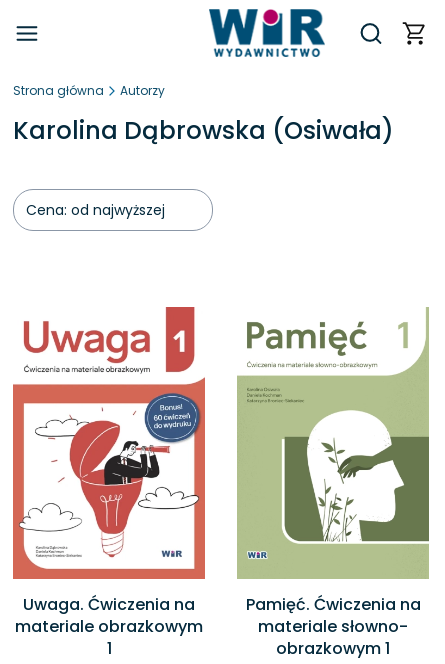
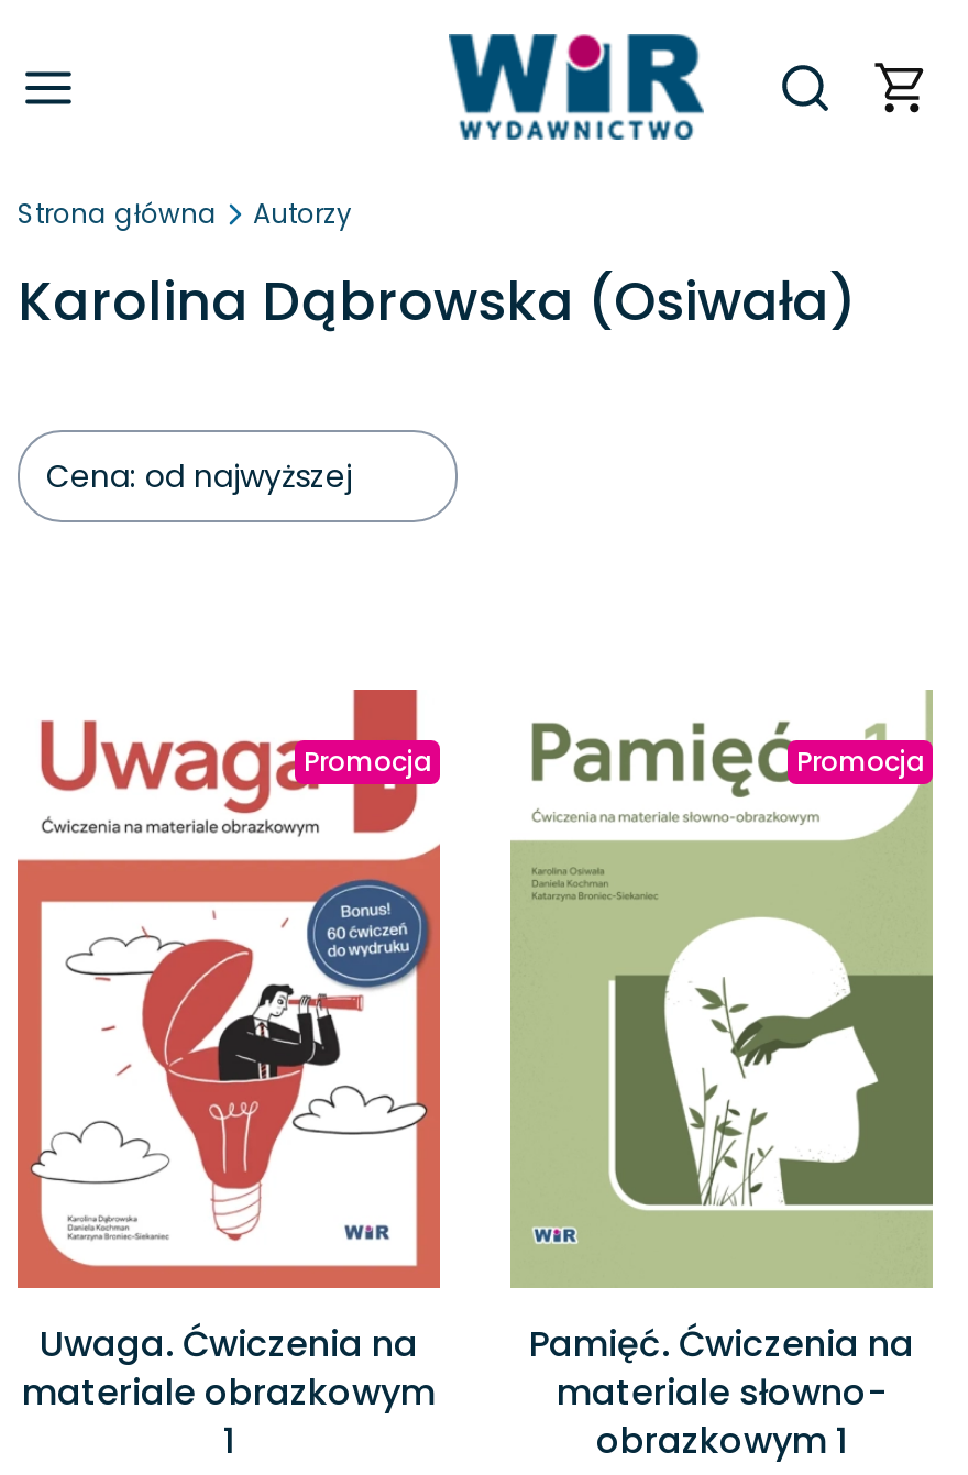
none -> [304,742,431,780] Promocja
none -> [796,742,924,780] Promocja

